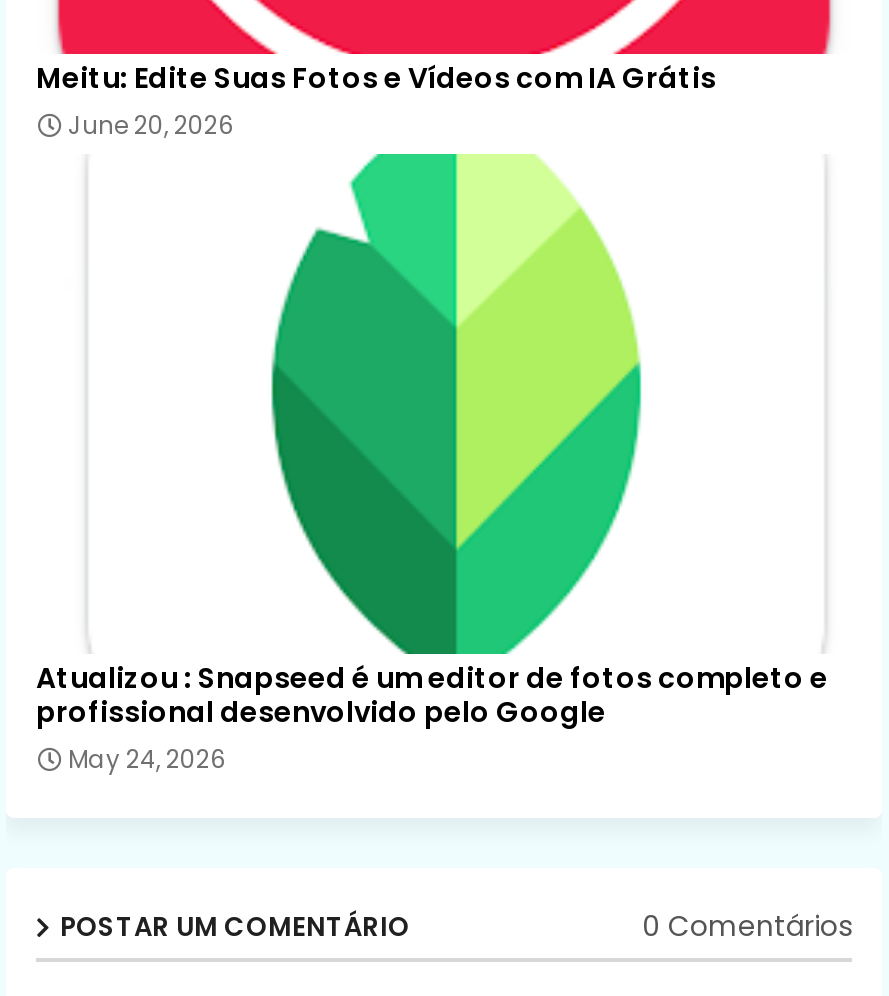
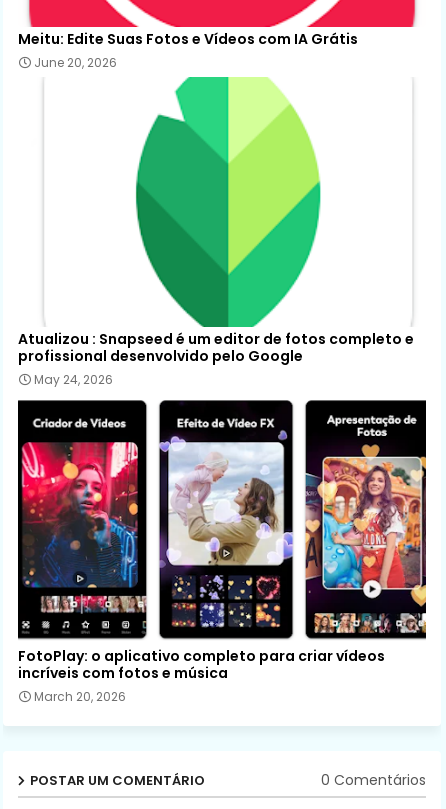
none -> [17,399,385,705] [image] | FotoPlay: o aplicativo completo para criar vídeos | incríveis com fotos e música | March 20, 2026
none -> [158,399,294,638] [image]
none -> [304,399,427,640] [image]

